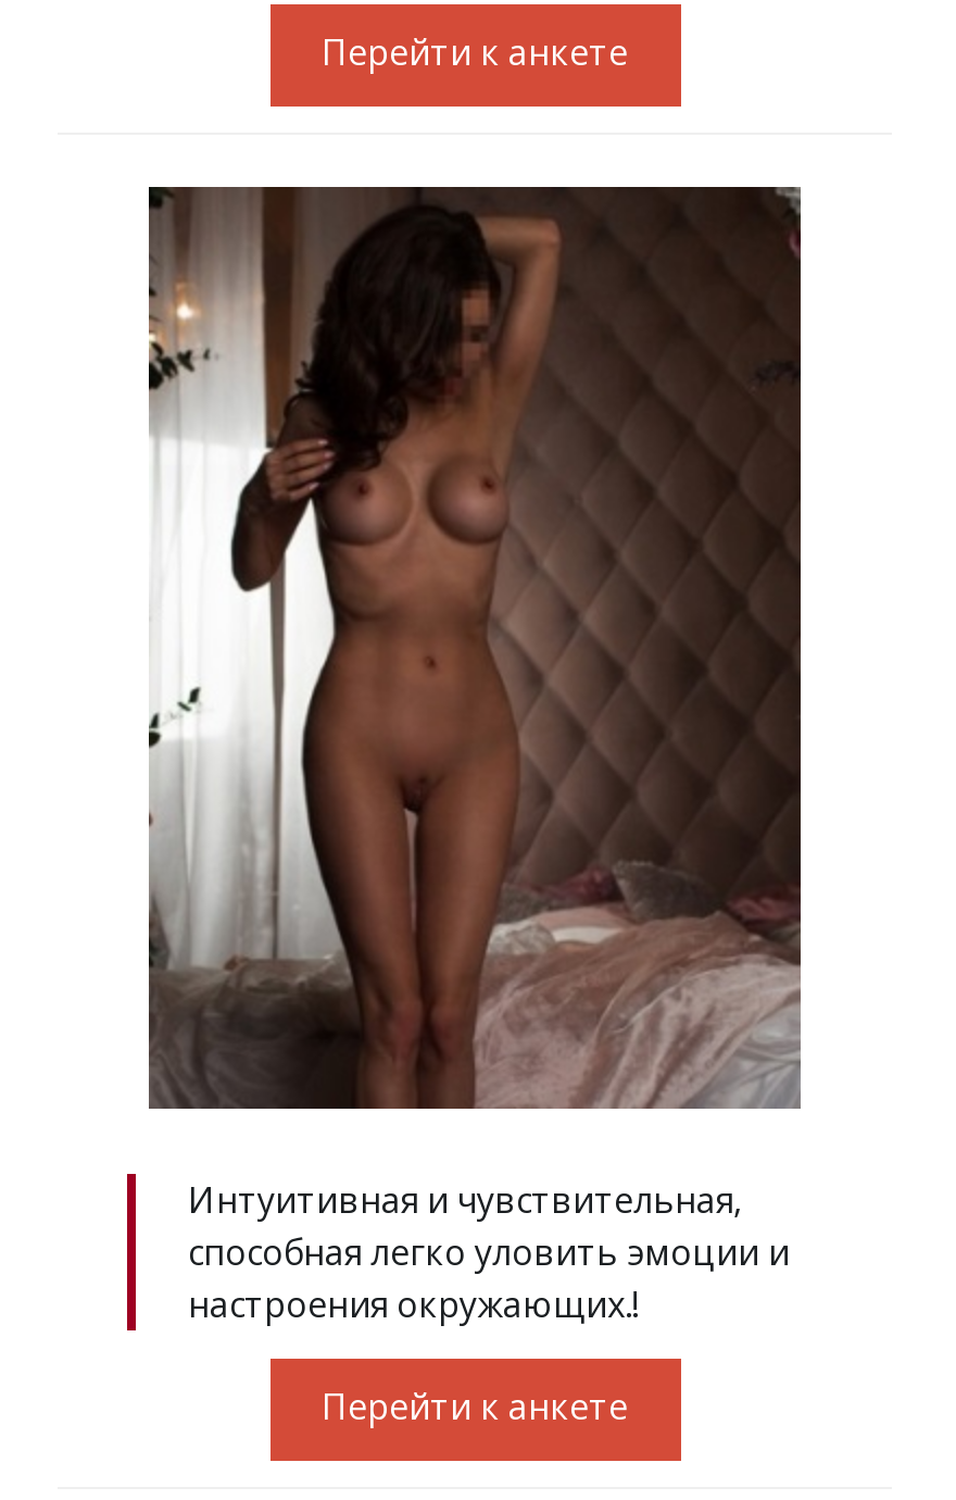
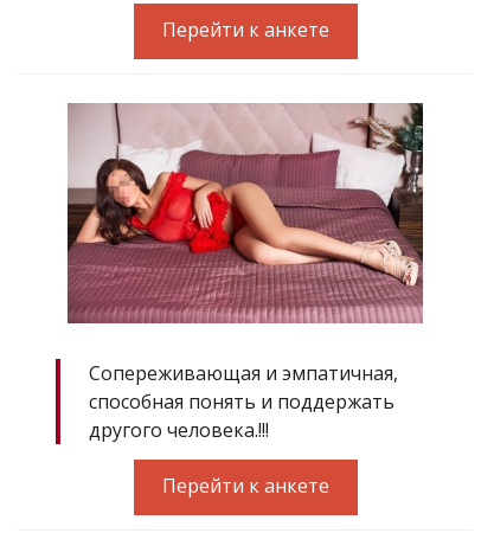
[149,185,803,1327] [image] | Интуитивная и чувствительная, | способная легко уловить эмоции и | настроения окружающих.! -> [68,103,423,442] [image] | Сопереживающая и эмпатичная, | способная понять и поддержать | другого человека.!!!

